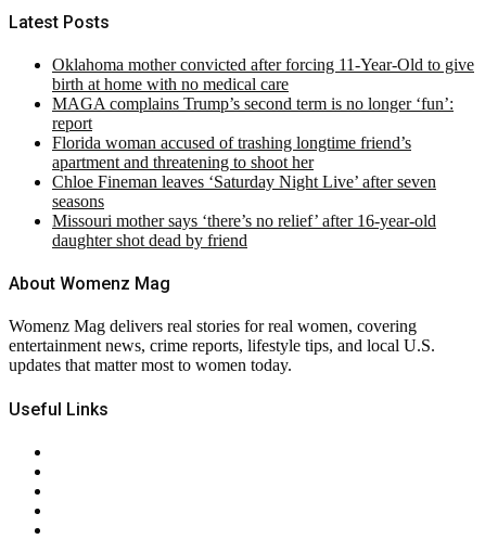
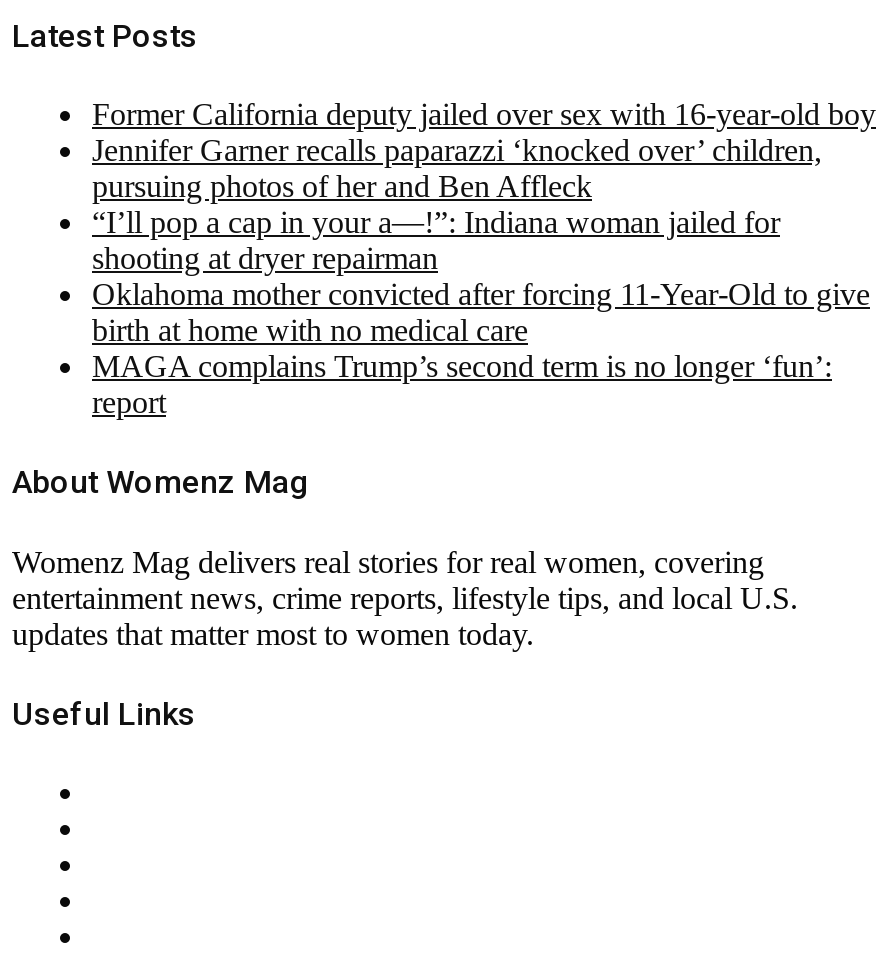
none -> [92,98,876,276] Former California deputy jailed over sex with 16-year-old boy | Jennifer Garner recalls paparazzi ‘knocked over’ children, | pursuing photos of her and Ben Affleck | “I’ll pop a cap in your a—!”: Indiana woman jailed for | shooting at dryer repairman
moved [52,55,474,132] -> [92,278,870,420]: Oklahoma mother convicted after forcing 11-Year-Old to give | birth at home with no medical care | MAGA complains Trump’s second term is no longer ‘fun’: | report
[52,133,436,249] Florida woman accused of trashing longtime friend’s | apartment and threatening to shoot her | Chloe Fineman leaves ‘Saturday Night Live’ after seven | seasons | Missouri mother says ‘there’s no relief’ after 16-year-old | daughter shot dead by friend -> none

